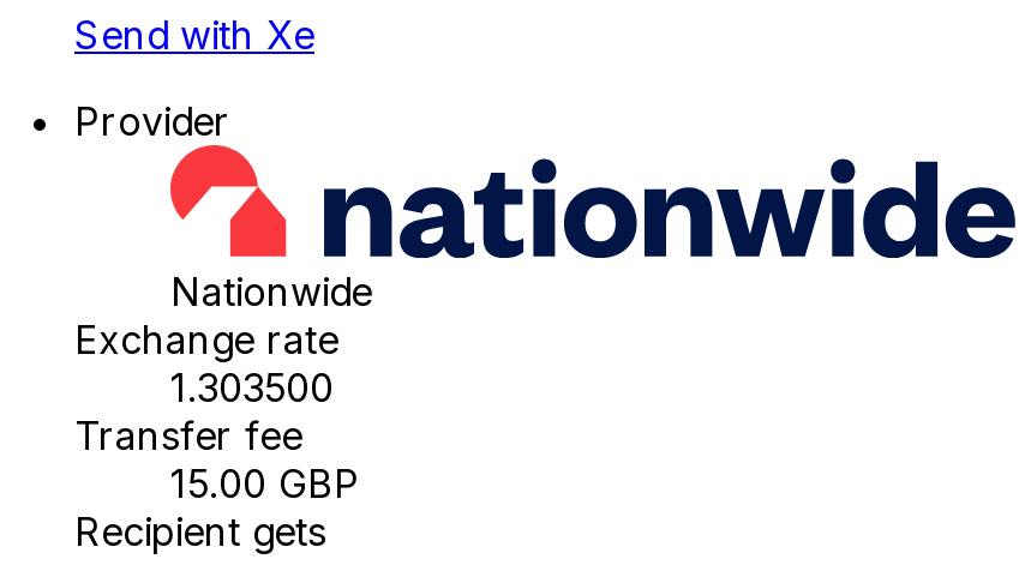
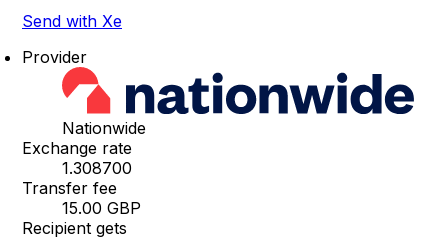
[170,363,334,411] 1.303500 -> [62,158,132,178] 1.308700

